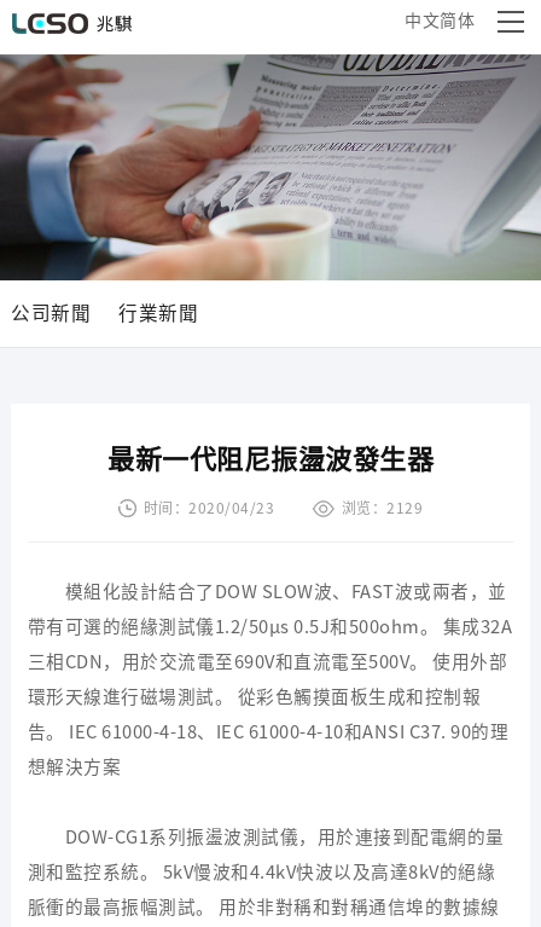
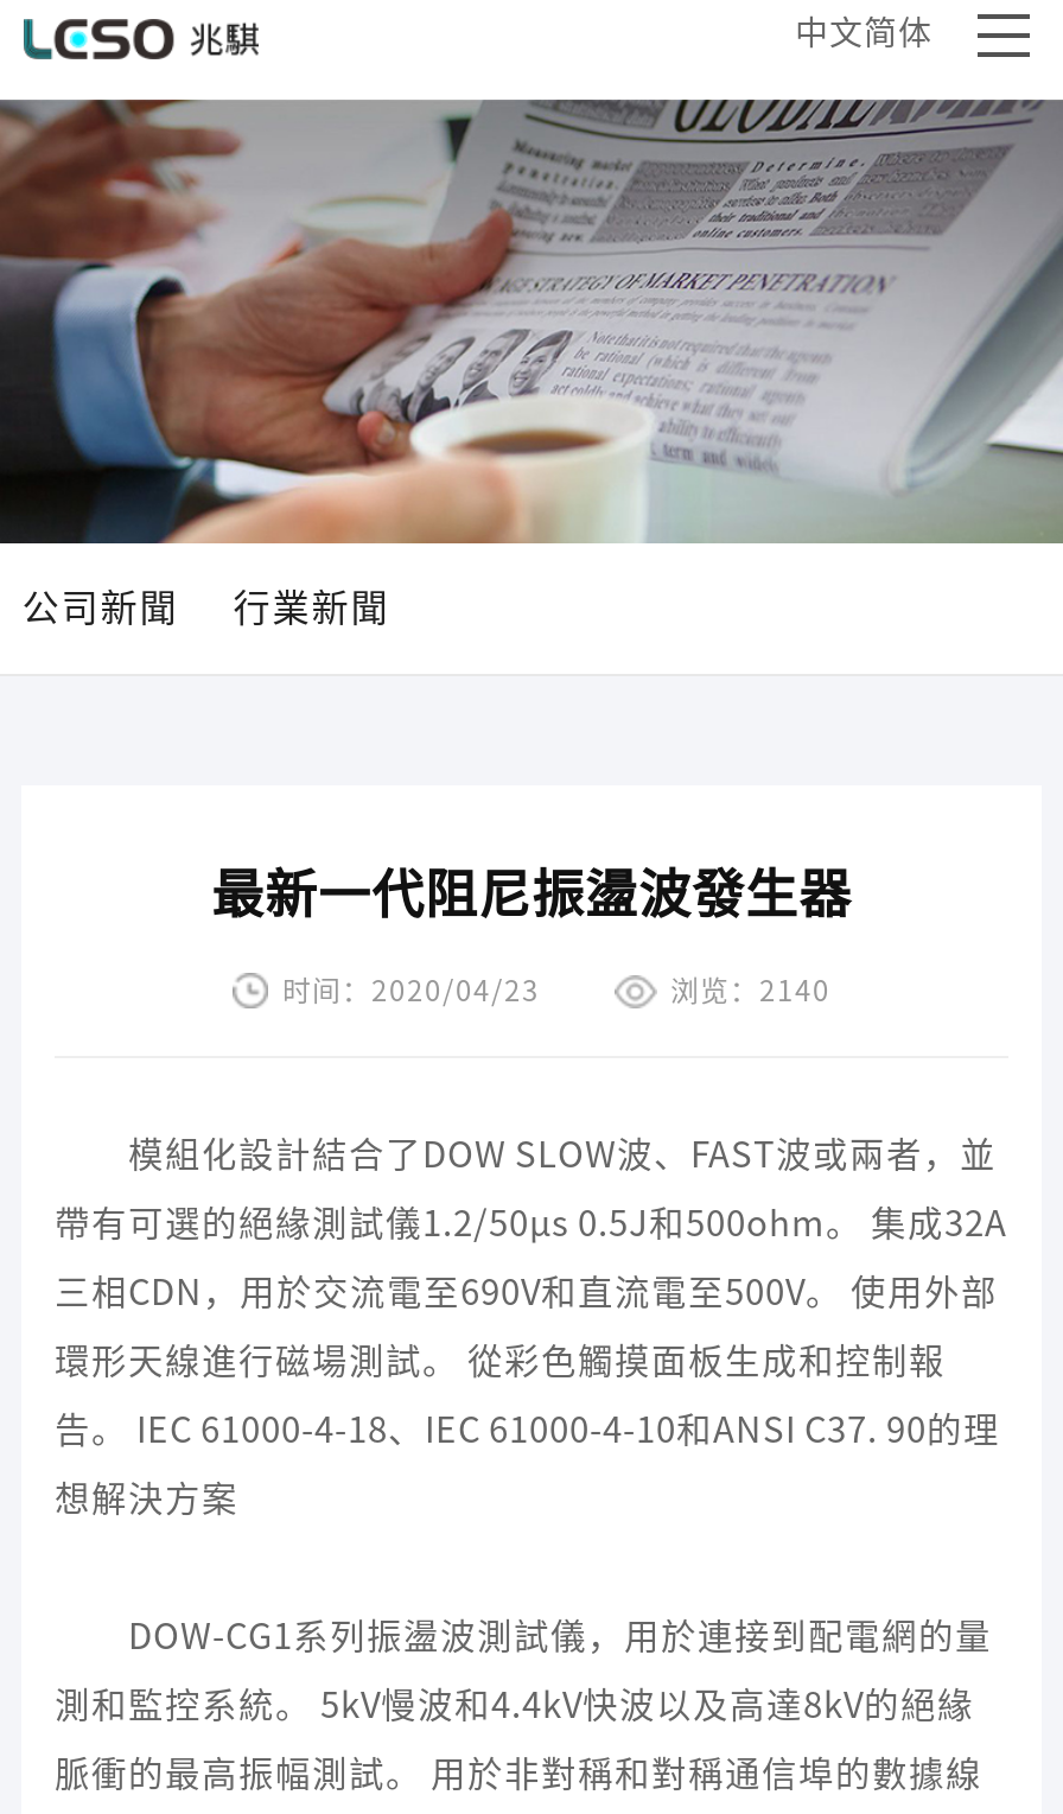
[341,501,423,515] 浏览：2129 -> [670,976,830,1004] 浏览：2140

